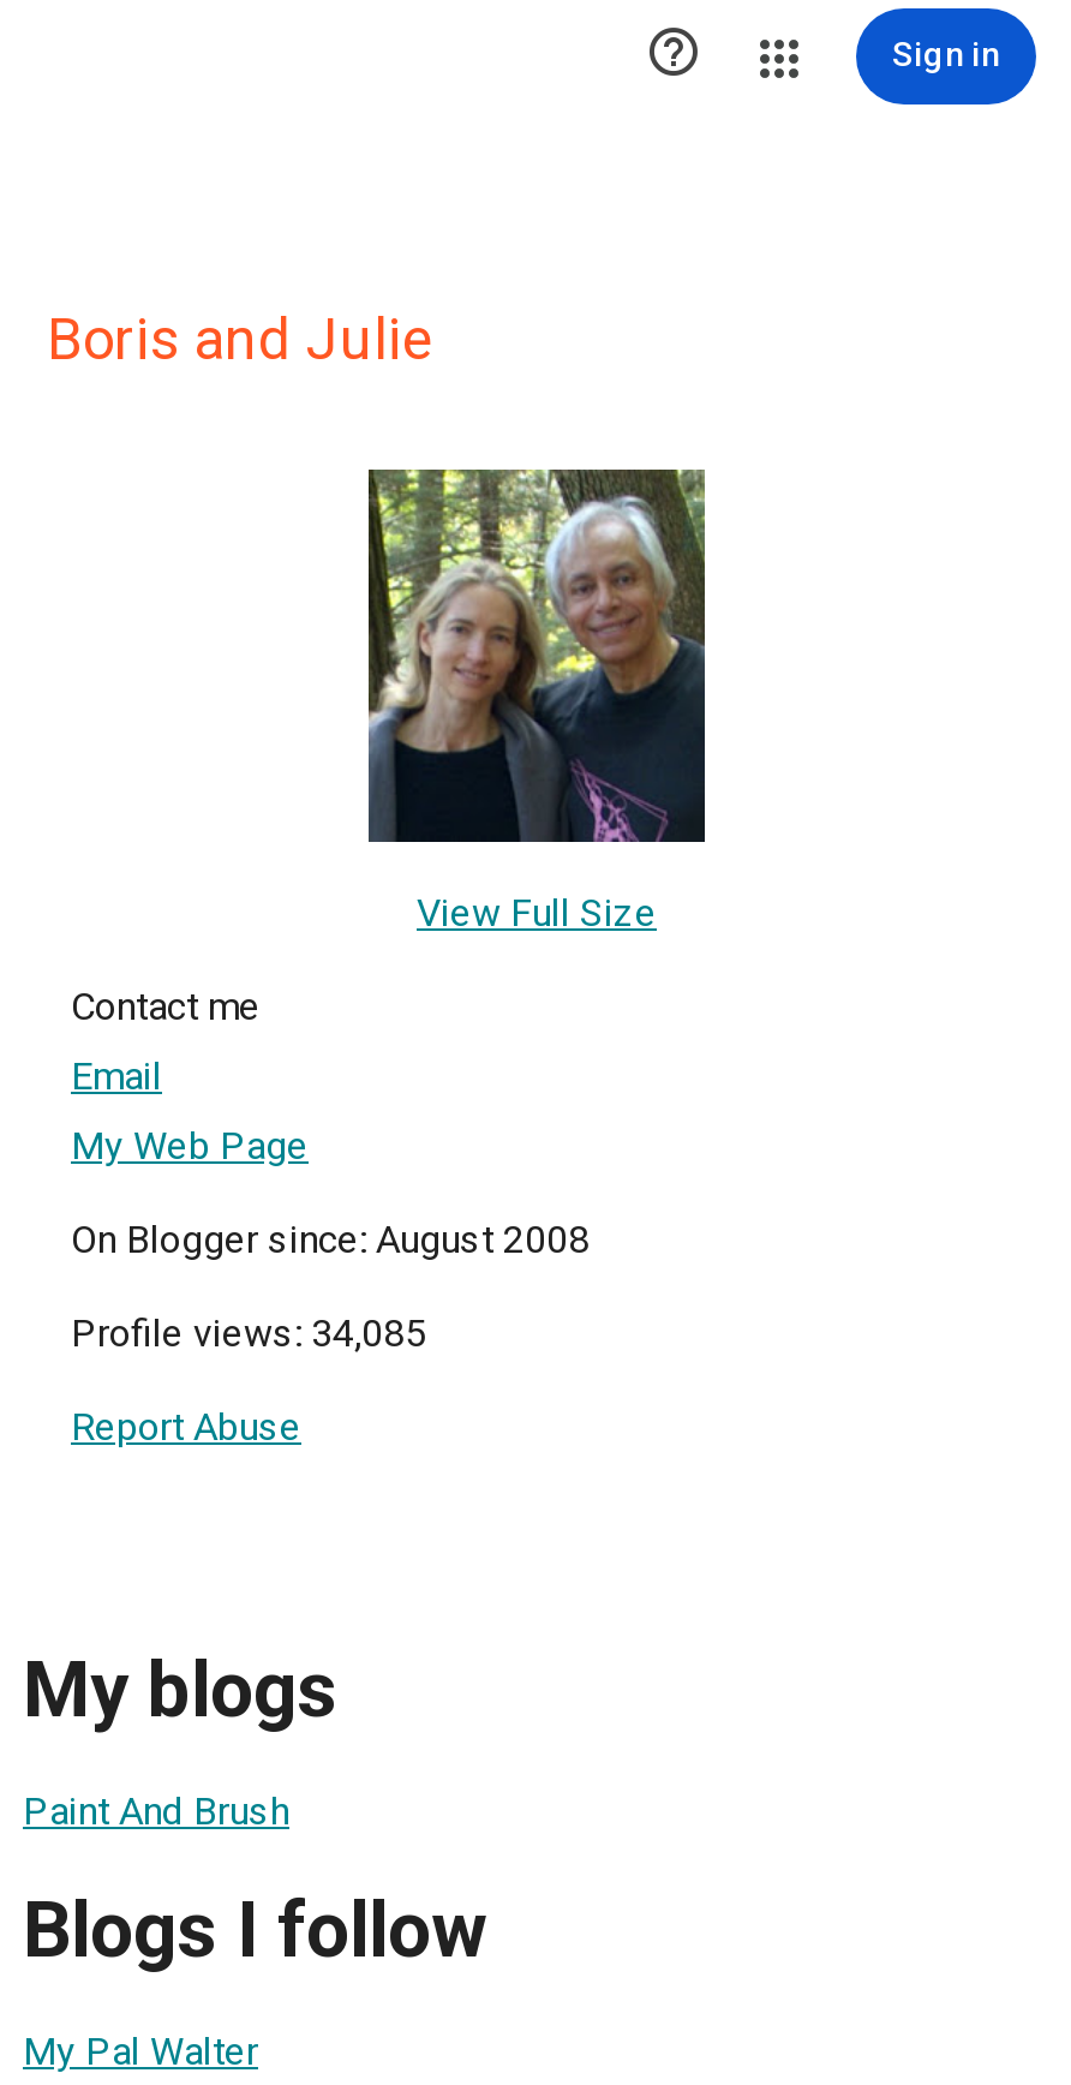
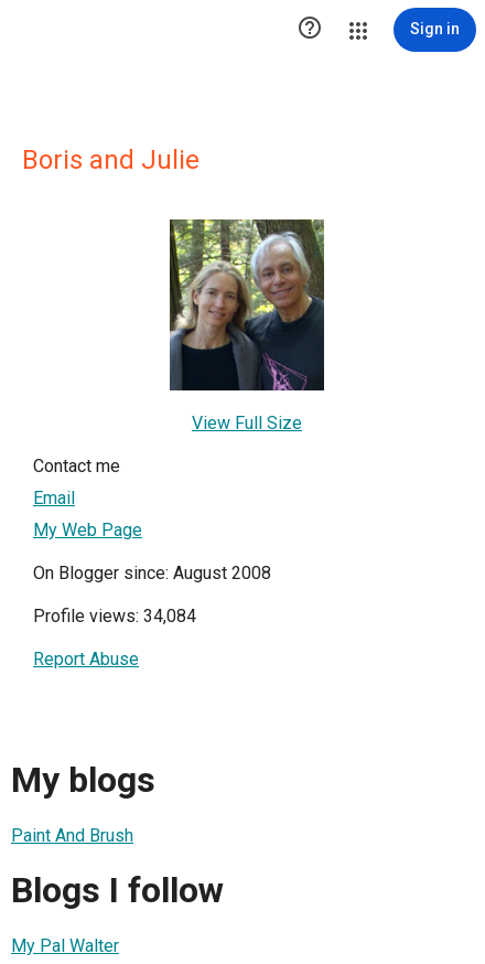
[71,1310,426,1355] Profile views: 34,085 -> [33,605,196,626] Profile views: 34,084

